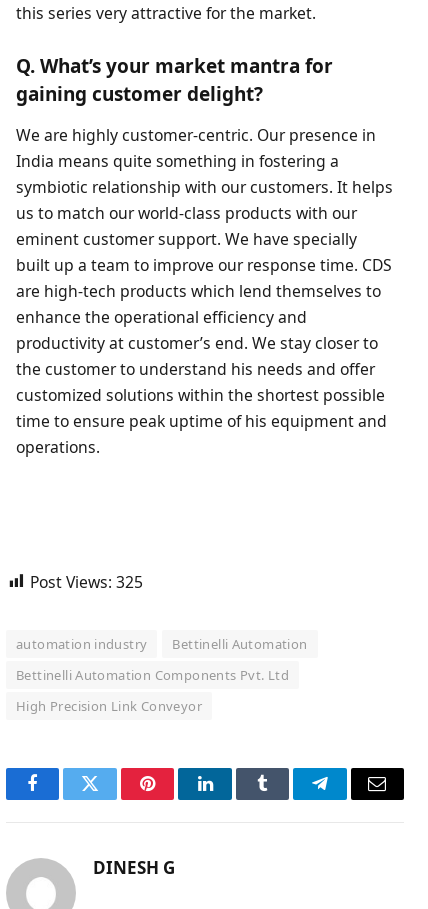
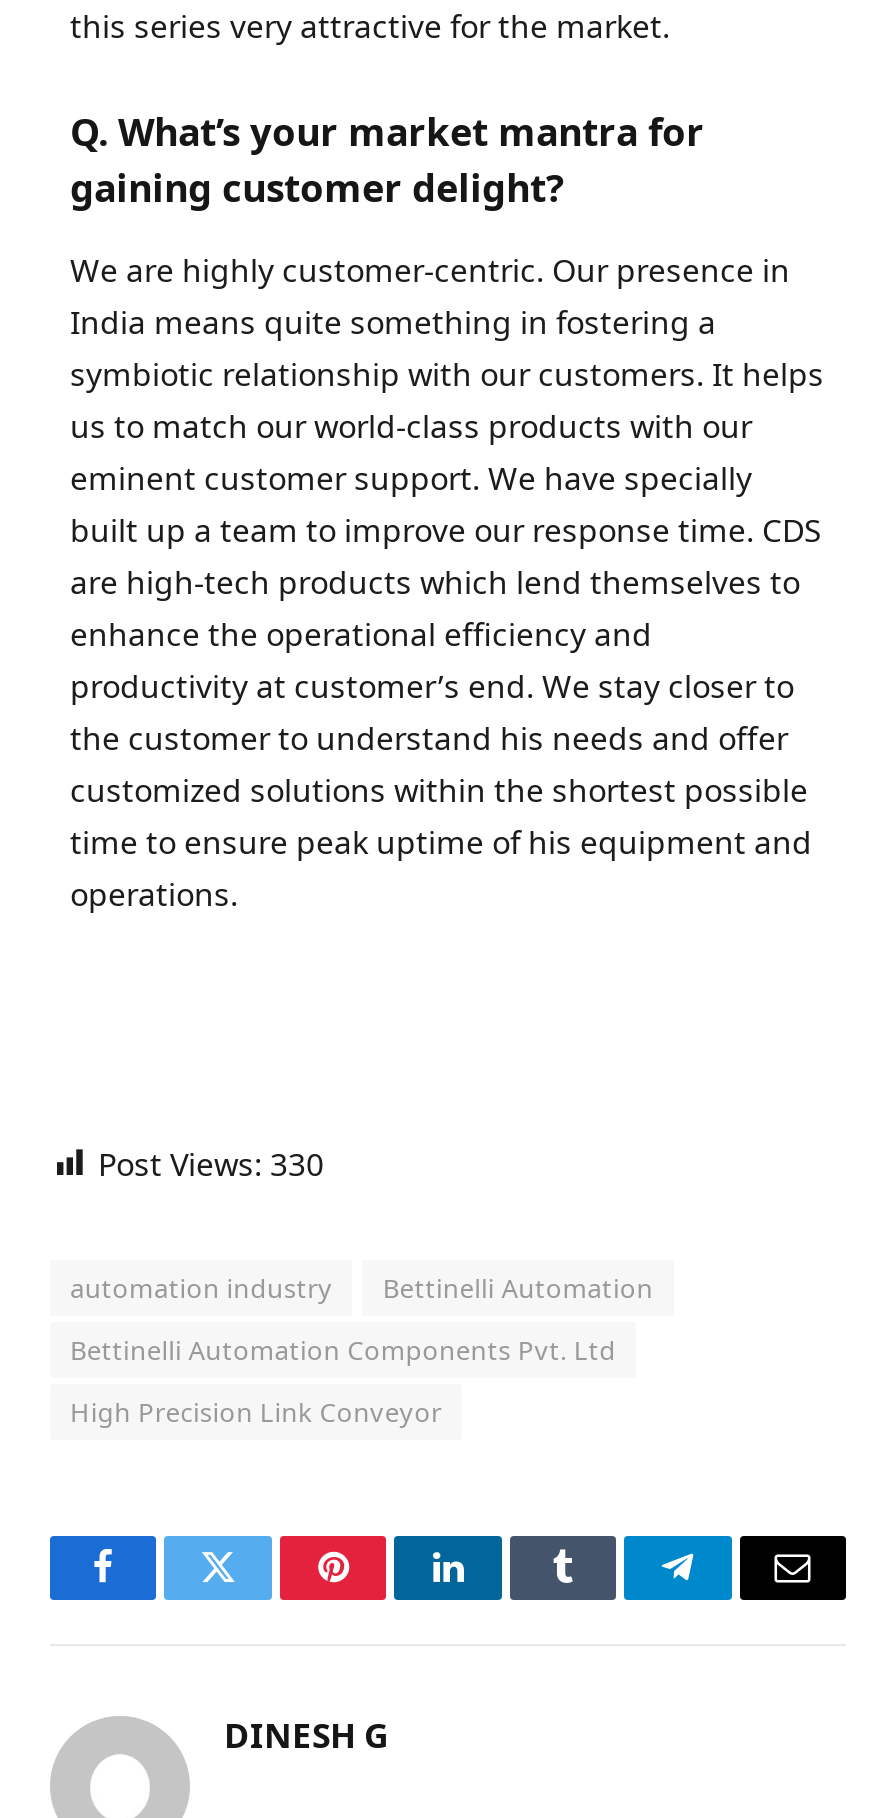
[30,571,143,593] Post Views: 325 -> [98,1141,324,1185] Post Views: 330

